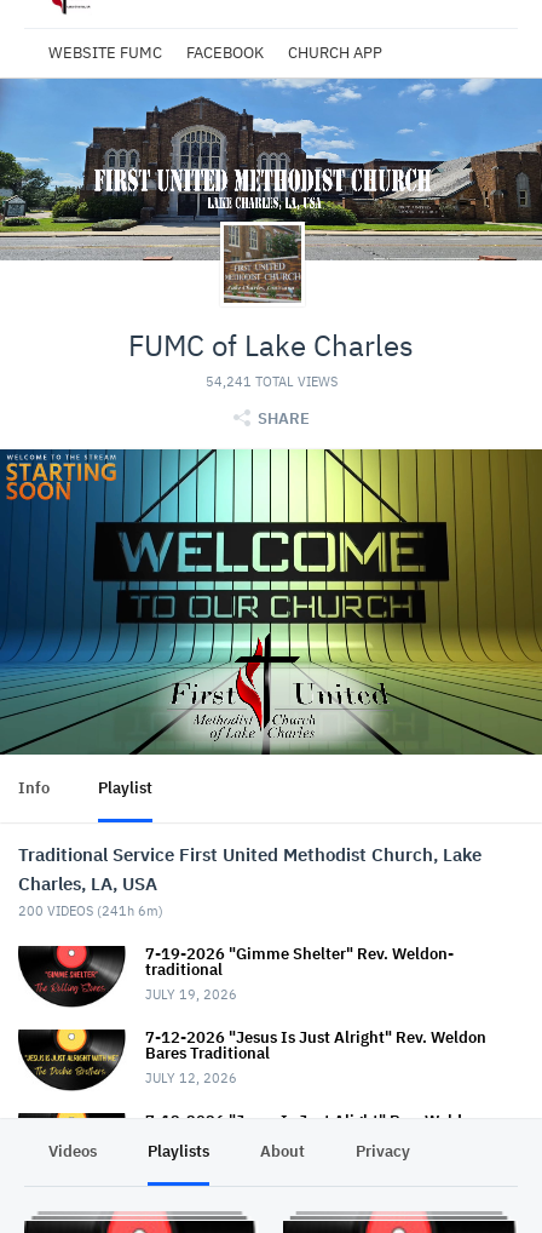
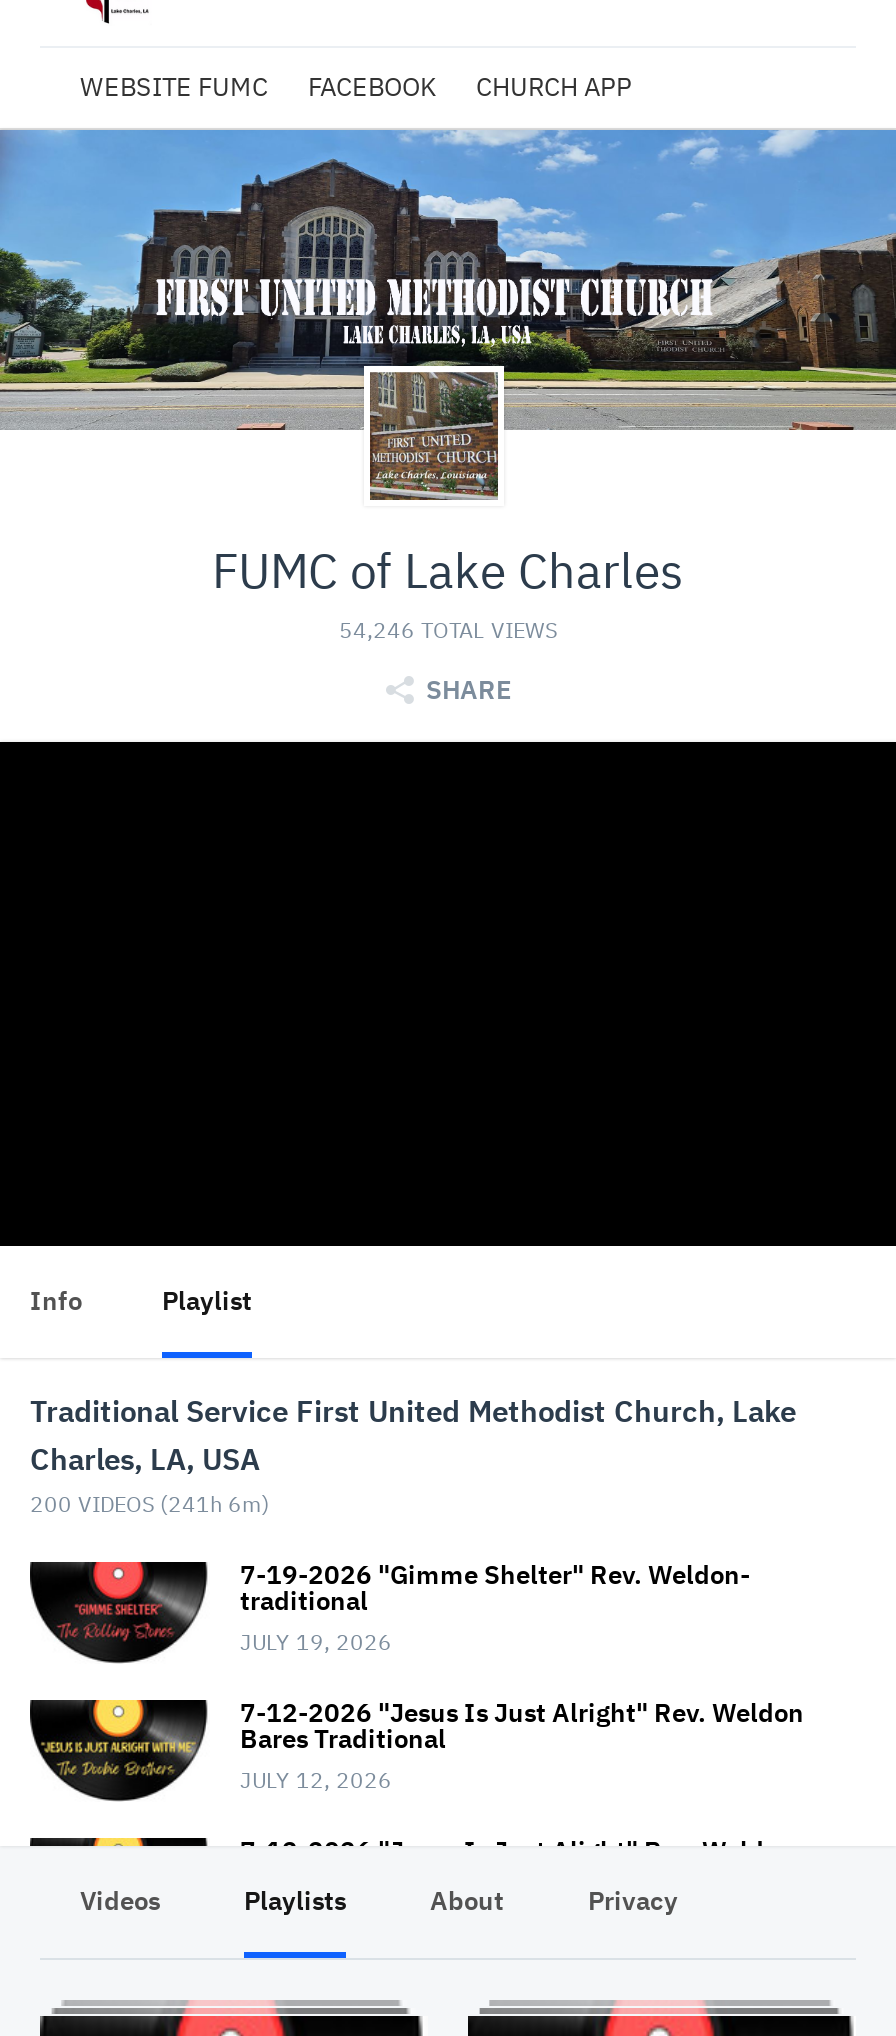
[205,372,337,389] 54,241 TOTAL VIEWS -> [339,615,557,643] 54,246 TOTAL VIEWS
[4,448,538,756] [image] -> none

